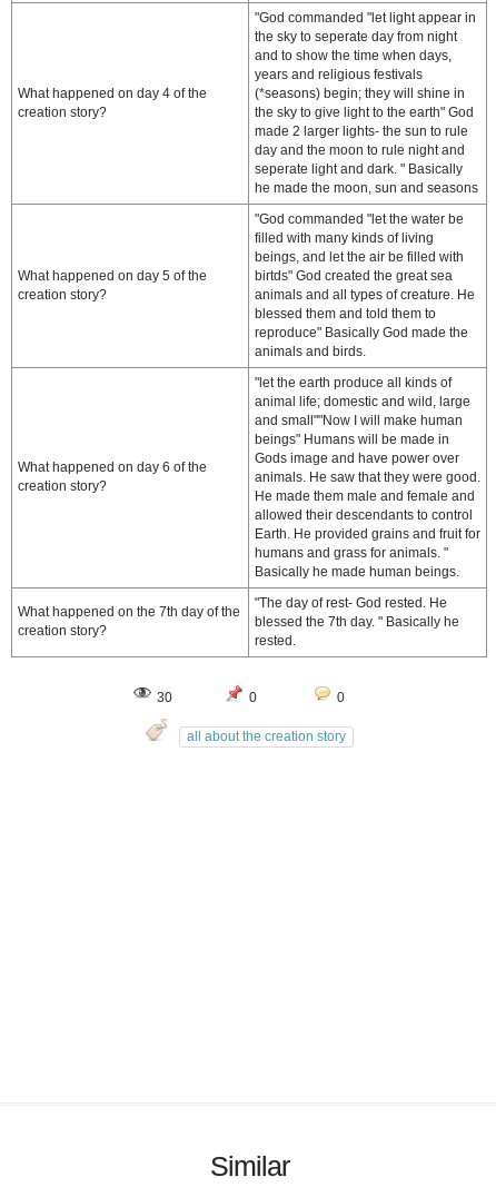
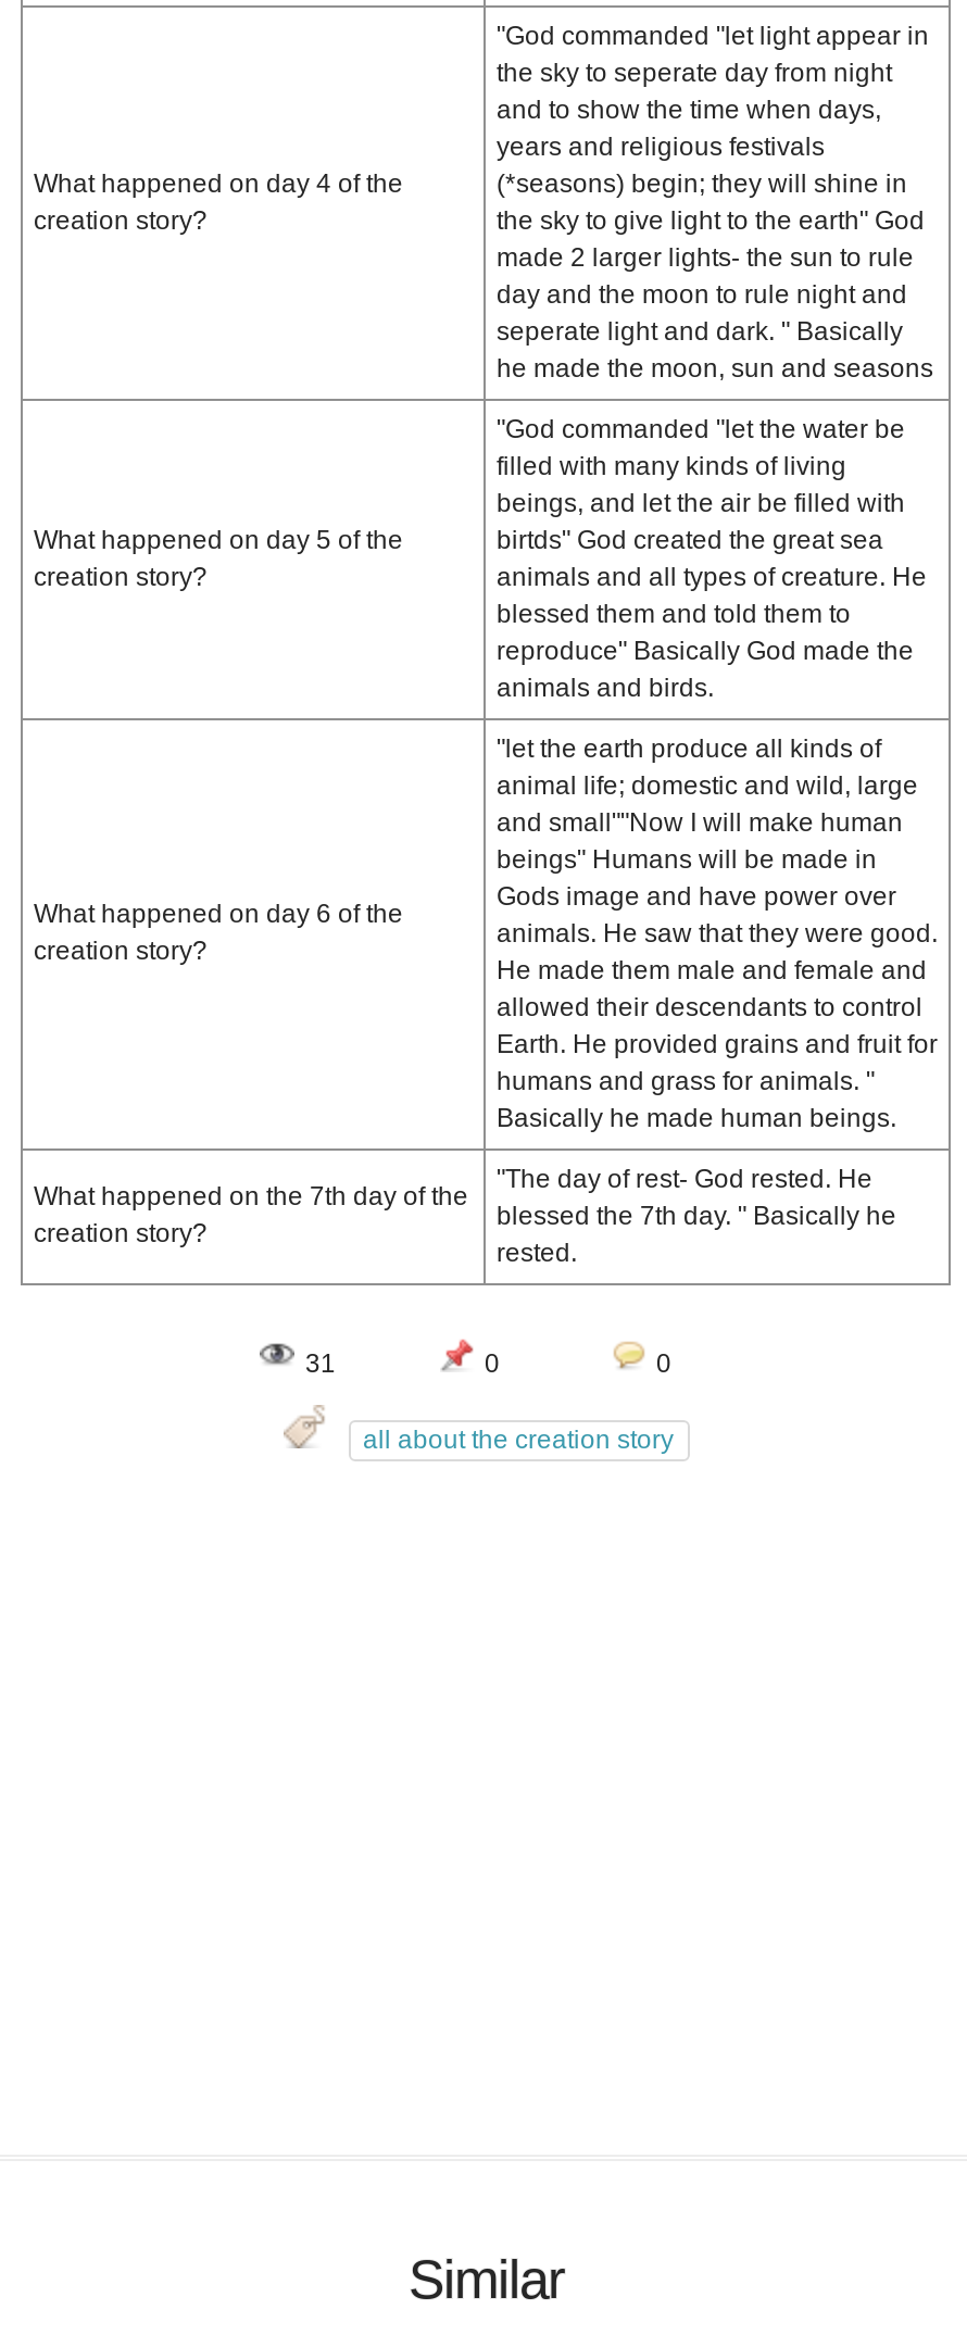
[157,690,172,706] 30 -> [305,1349,336,1379] 31

